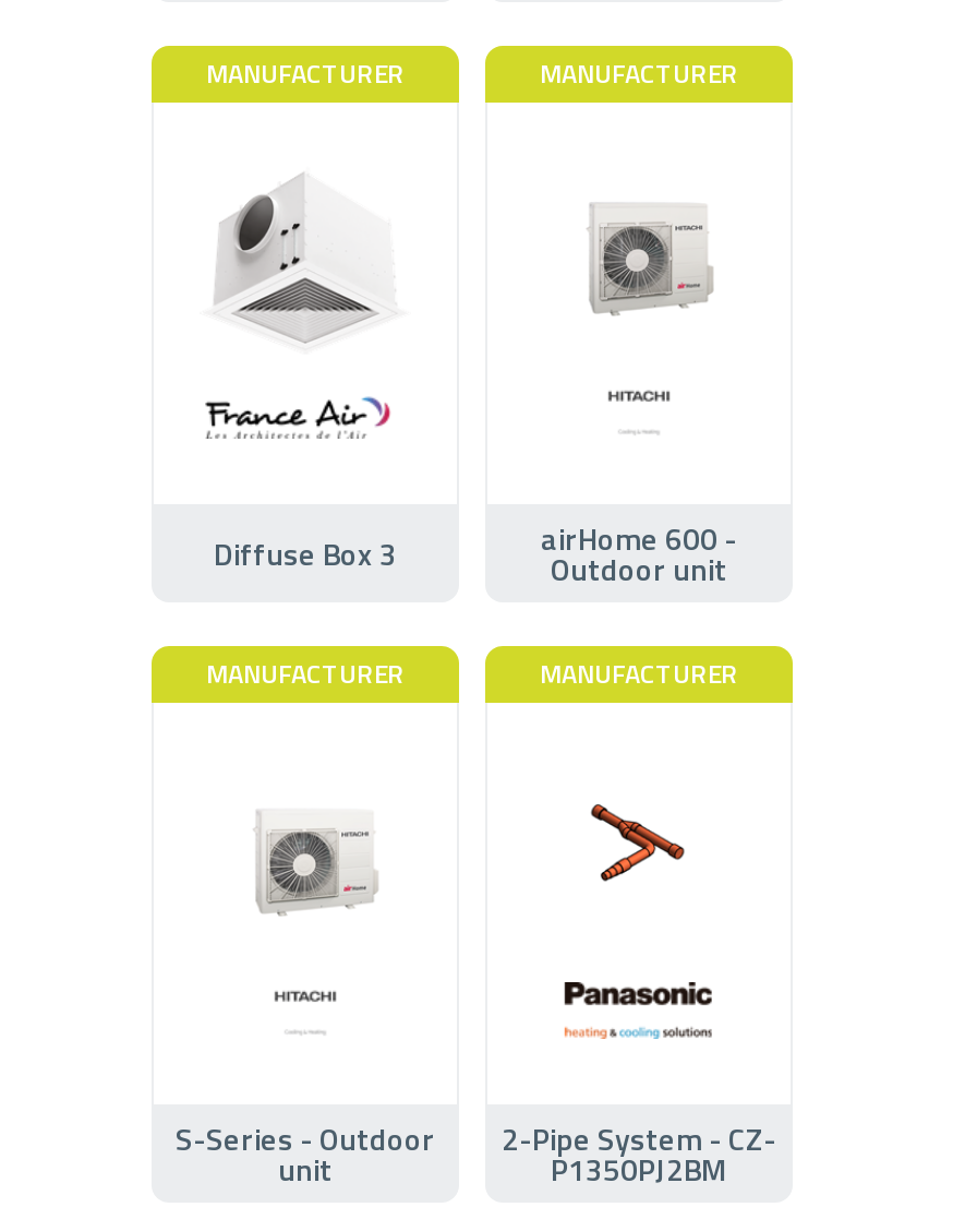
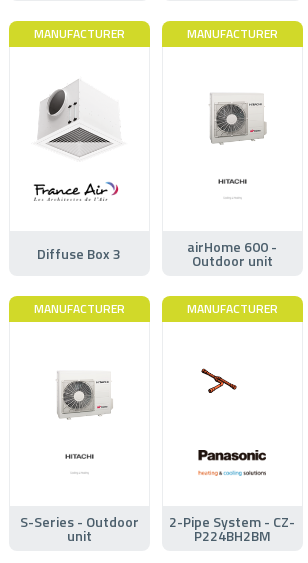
[572,803,686,884] [image] -> [200,368,253,403] [image]
[551,1145,727,1191] P1350PJ2BM -> [194,525,271,546] P224BH2BM

